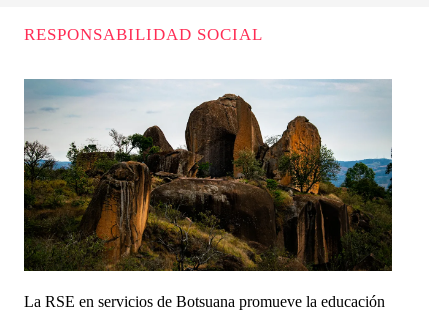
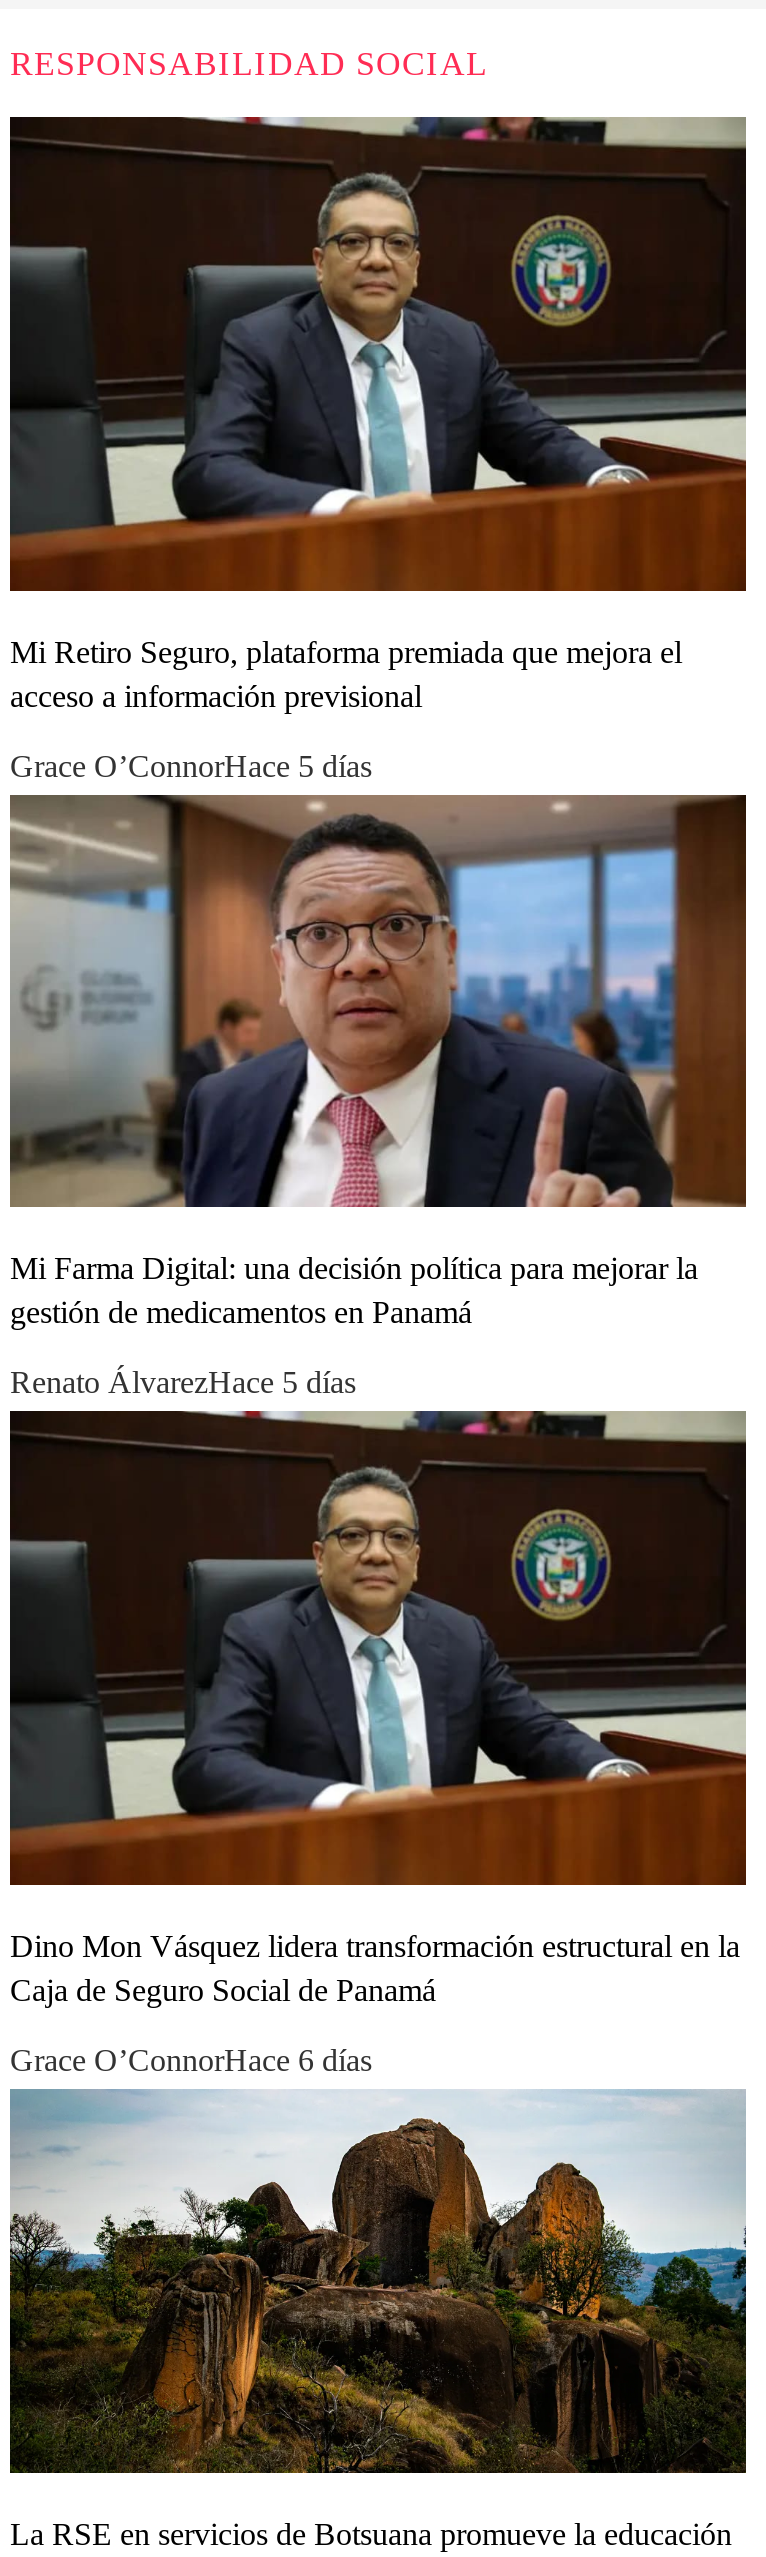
none -> [8,114,748,783] [image] | Mi Retiro Seguro, plataforma premiada que mejora el | acceso a información previsional | Grace O’ConnorHace 5 días
none -> [8,792,748,1400] [image] | Mi Farma Digital: una decisión política para mejorar la | gestión de medicamentos en Panamá | Renato ÁlvarezHace 5 días
none -> [8,1408,748,2077] [image] | Dino Mon Vásquez lidera transformación estructural en la | Caja de Seguro Social de Panamá | Grace O’ConnorHace 6 días

